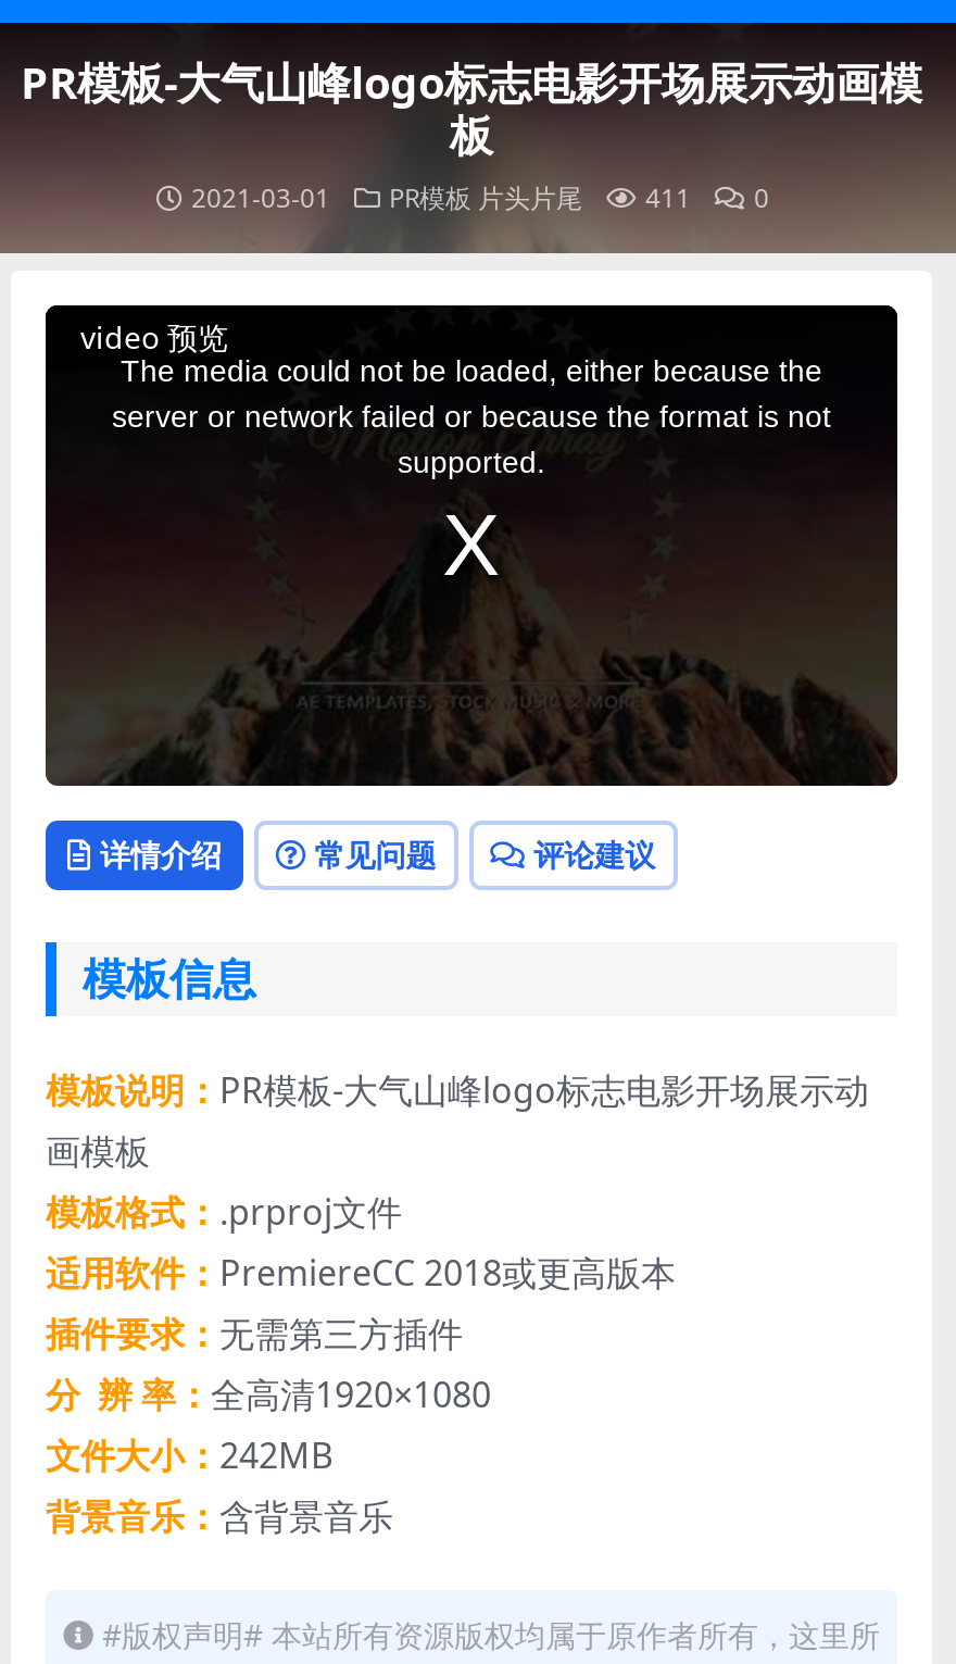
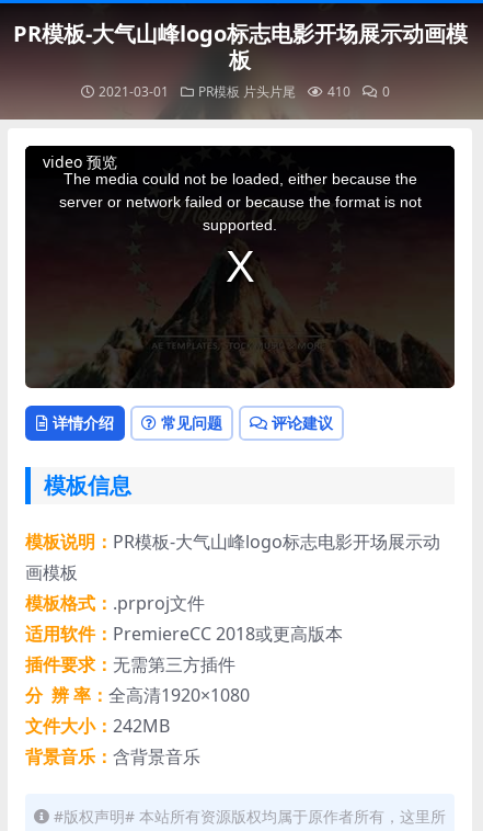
[191,179,769,216] 2021-03-01 PR模板 片头片尾 411 0 -> [99,82,390,101] 2021-03-01 PR模板 片头片尾 410 0

